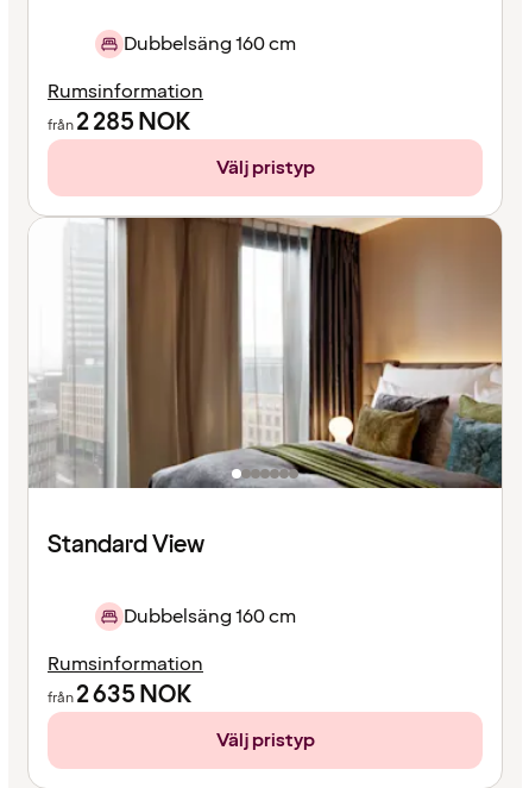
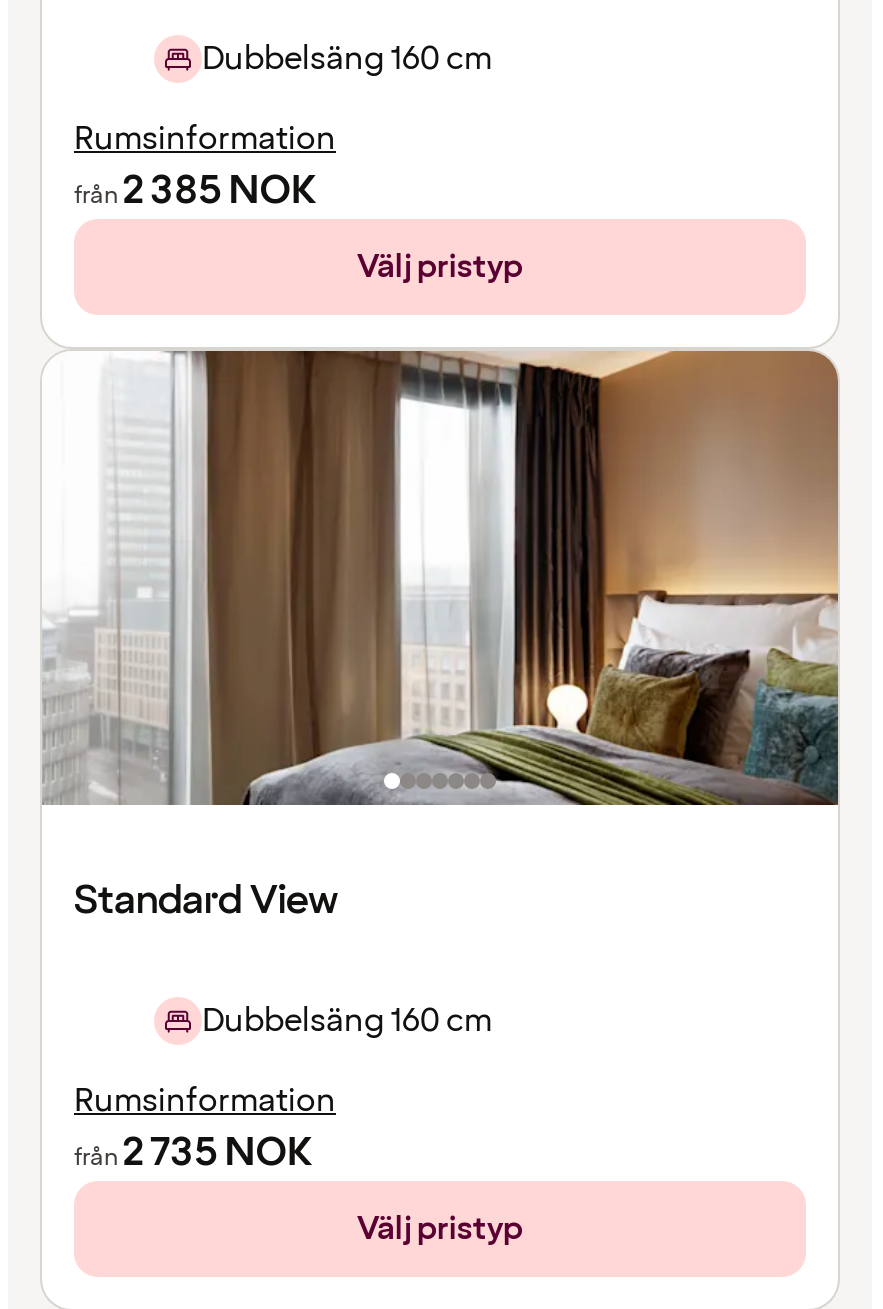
[48,106,190,139] från2 285 NOK -> [74,163,316,219] från2 385 NOK
[48,678,191,712] från2 635 NOK -> [74,1125,312,1181] från2 735 NOK

